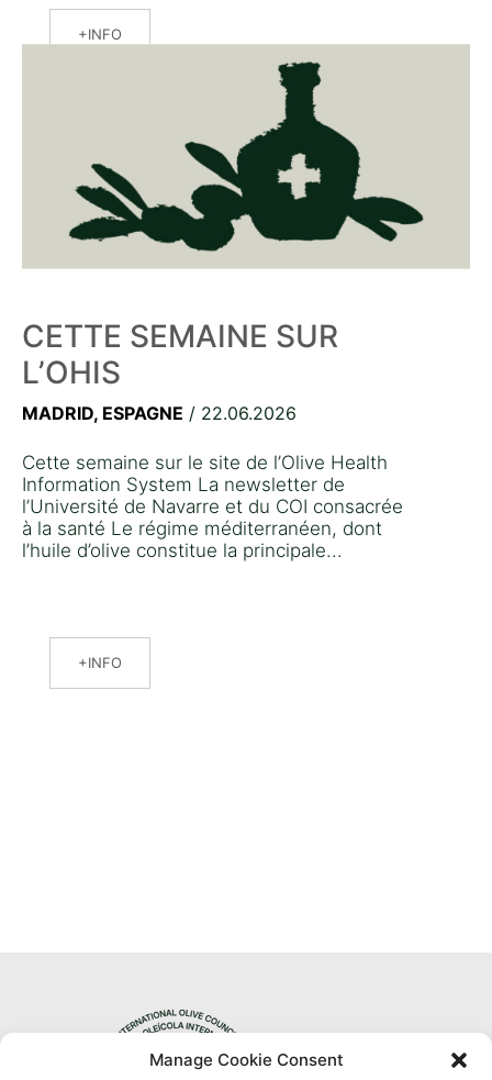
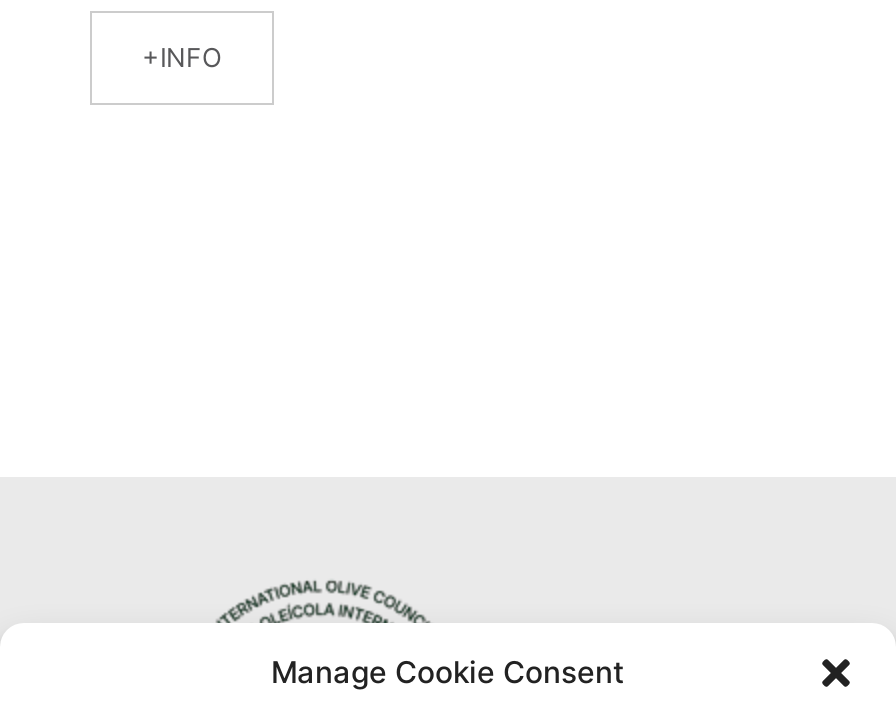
[22,44,470,267] [image] -> none
[22,317,403,561] CETTE SEMAINE SUR | L’OHIS | MADRID, ESPAGNE / 22.06.2026 | Cette semaine sur le site de l’Olive Health | Information System La newsletter de | l’Université de Navarre et du COI consacrée | à la santé Le régime méditerranéen, dont | l’huile d’olive constitue la principale... -> none
[88,653,122,671] INFO -> none

